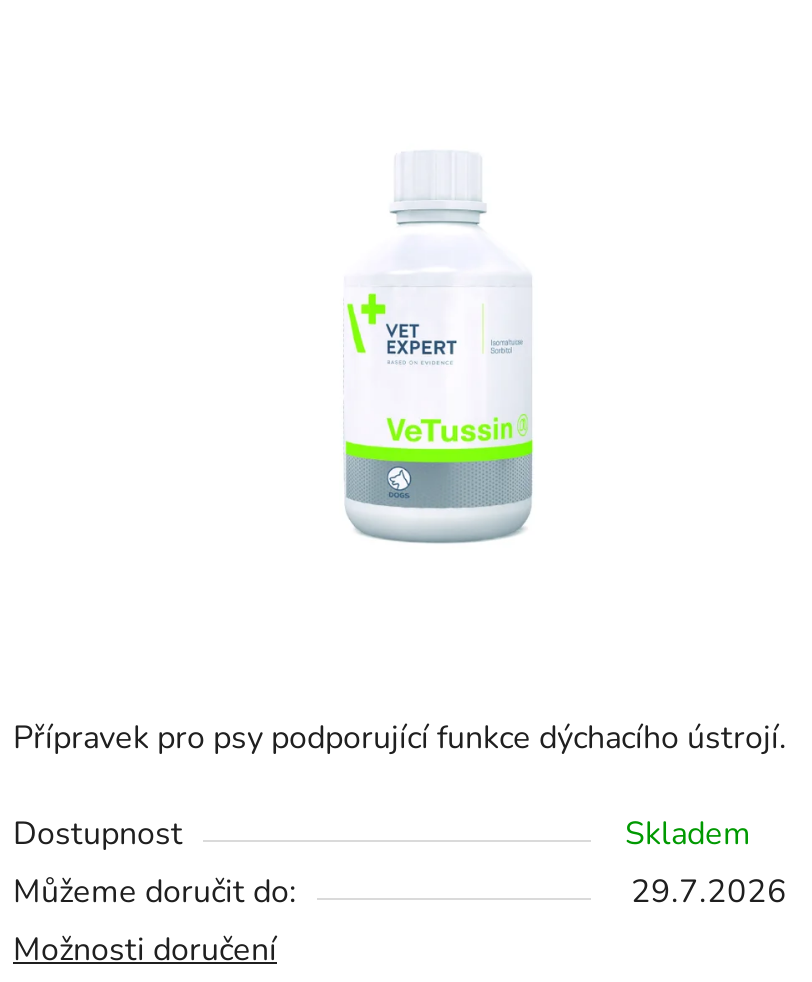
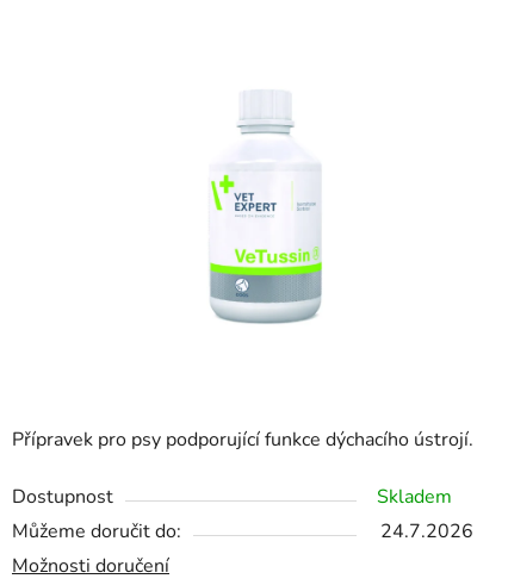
[631,870,787,914] 29.7.2026 -> [380,519,473,545] 24.7.2026

